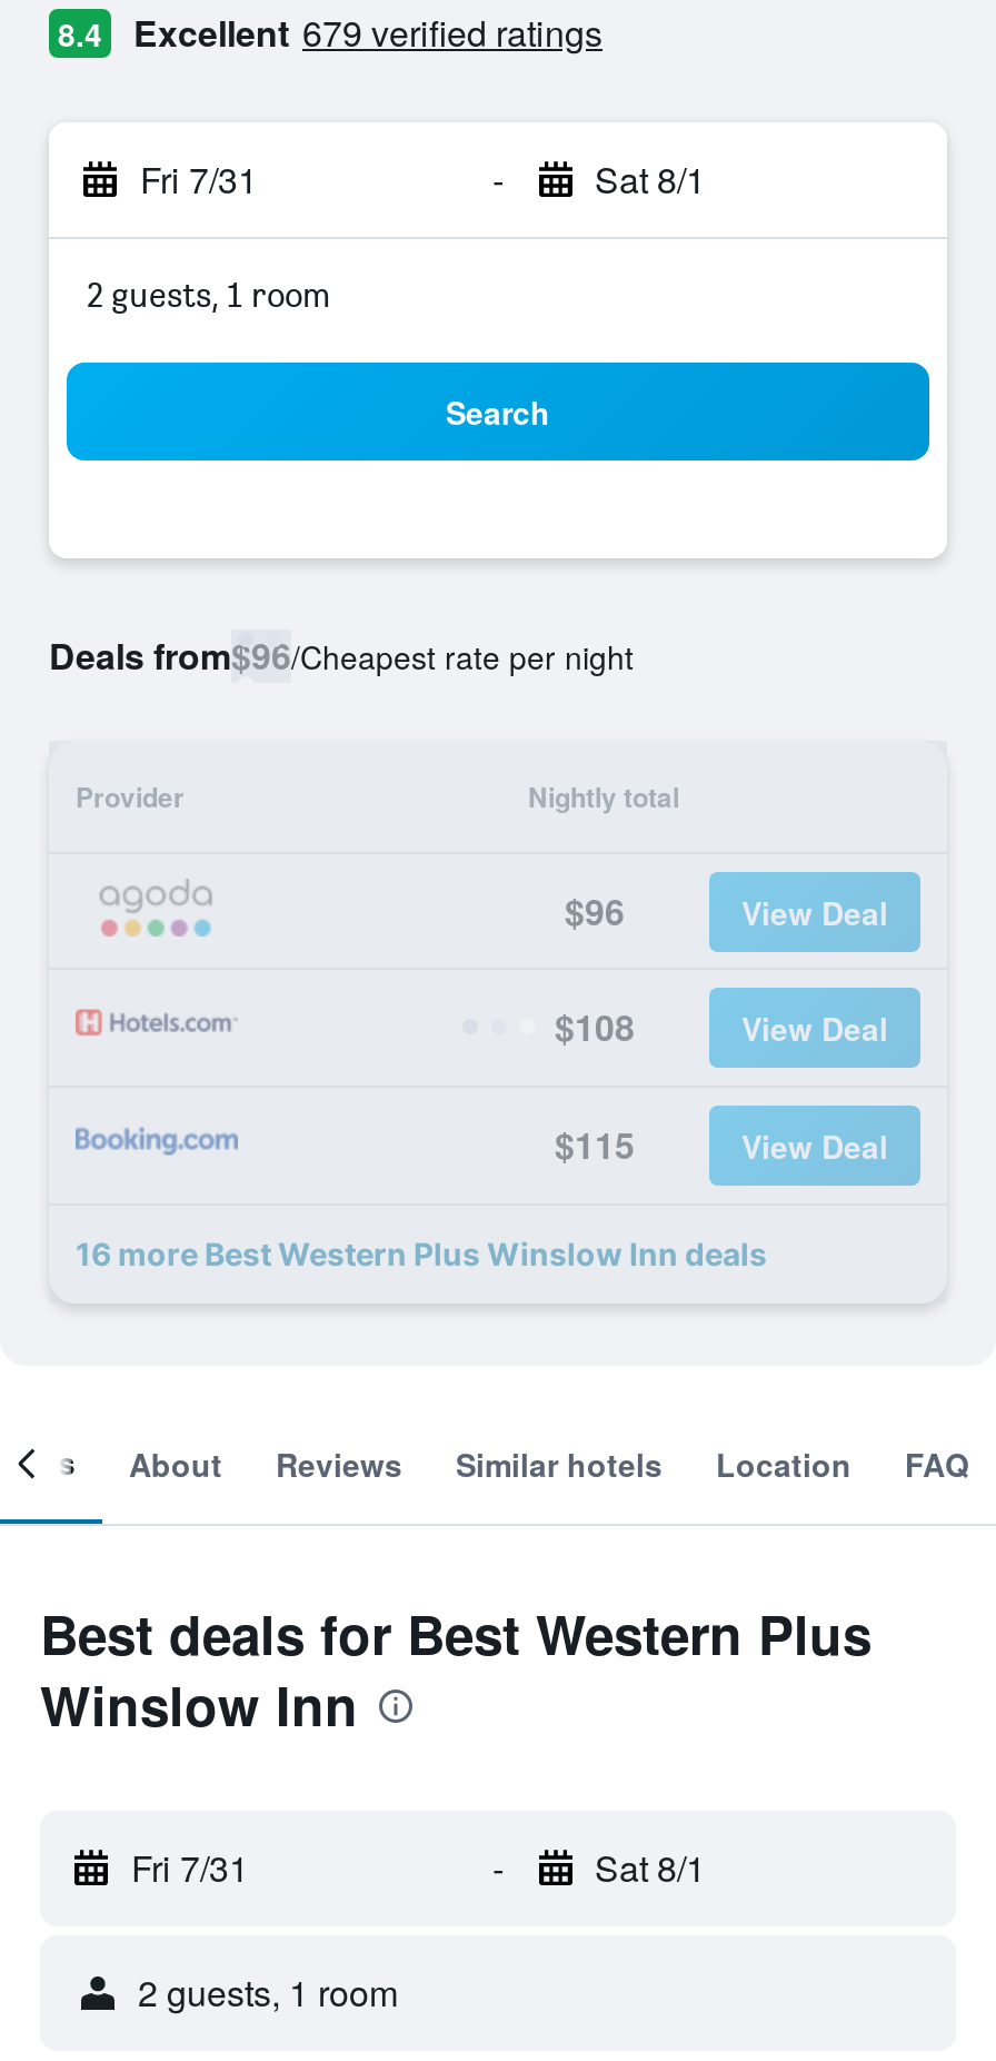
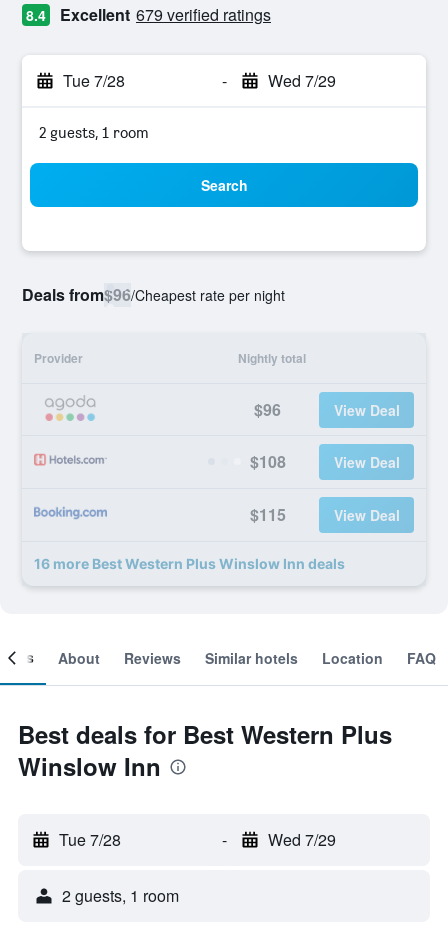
[140,153,258,205] Fri 7/31 -> [63,69,125,92] Tue 7/28
[595,153,706,205] Sat 8/1 -> [267,69,335,92] Wed 7/29
[131,1842,249,1893] Fri 7/31 -> [59,828,121,851] Tue 7/28
[595,1842,706,1893] Sat 8/1 -> [267,828,335,851] Wed 7/29

